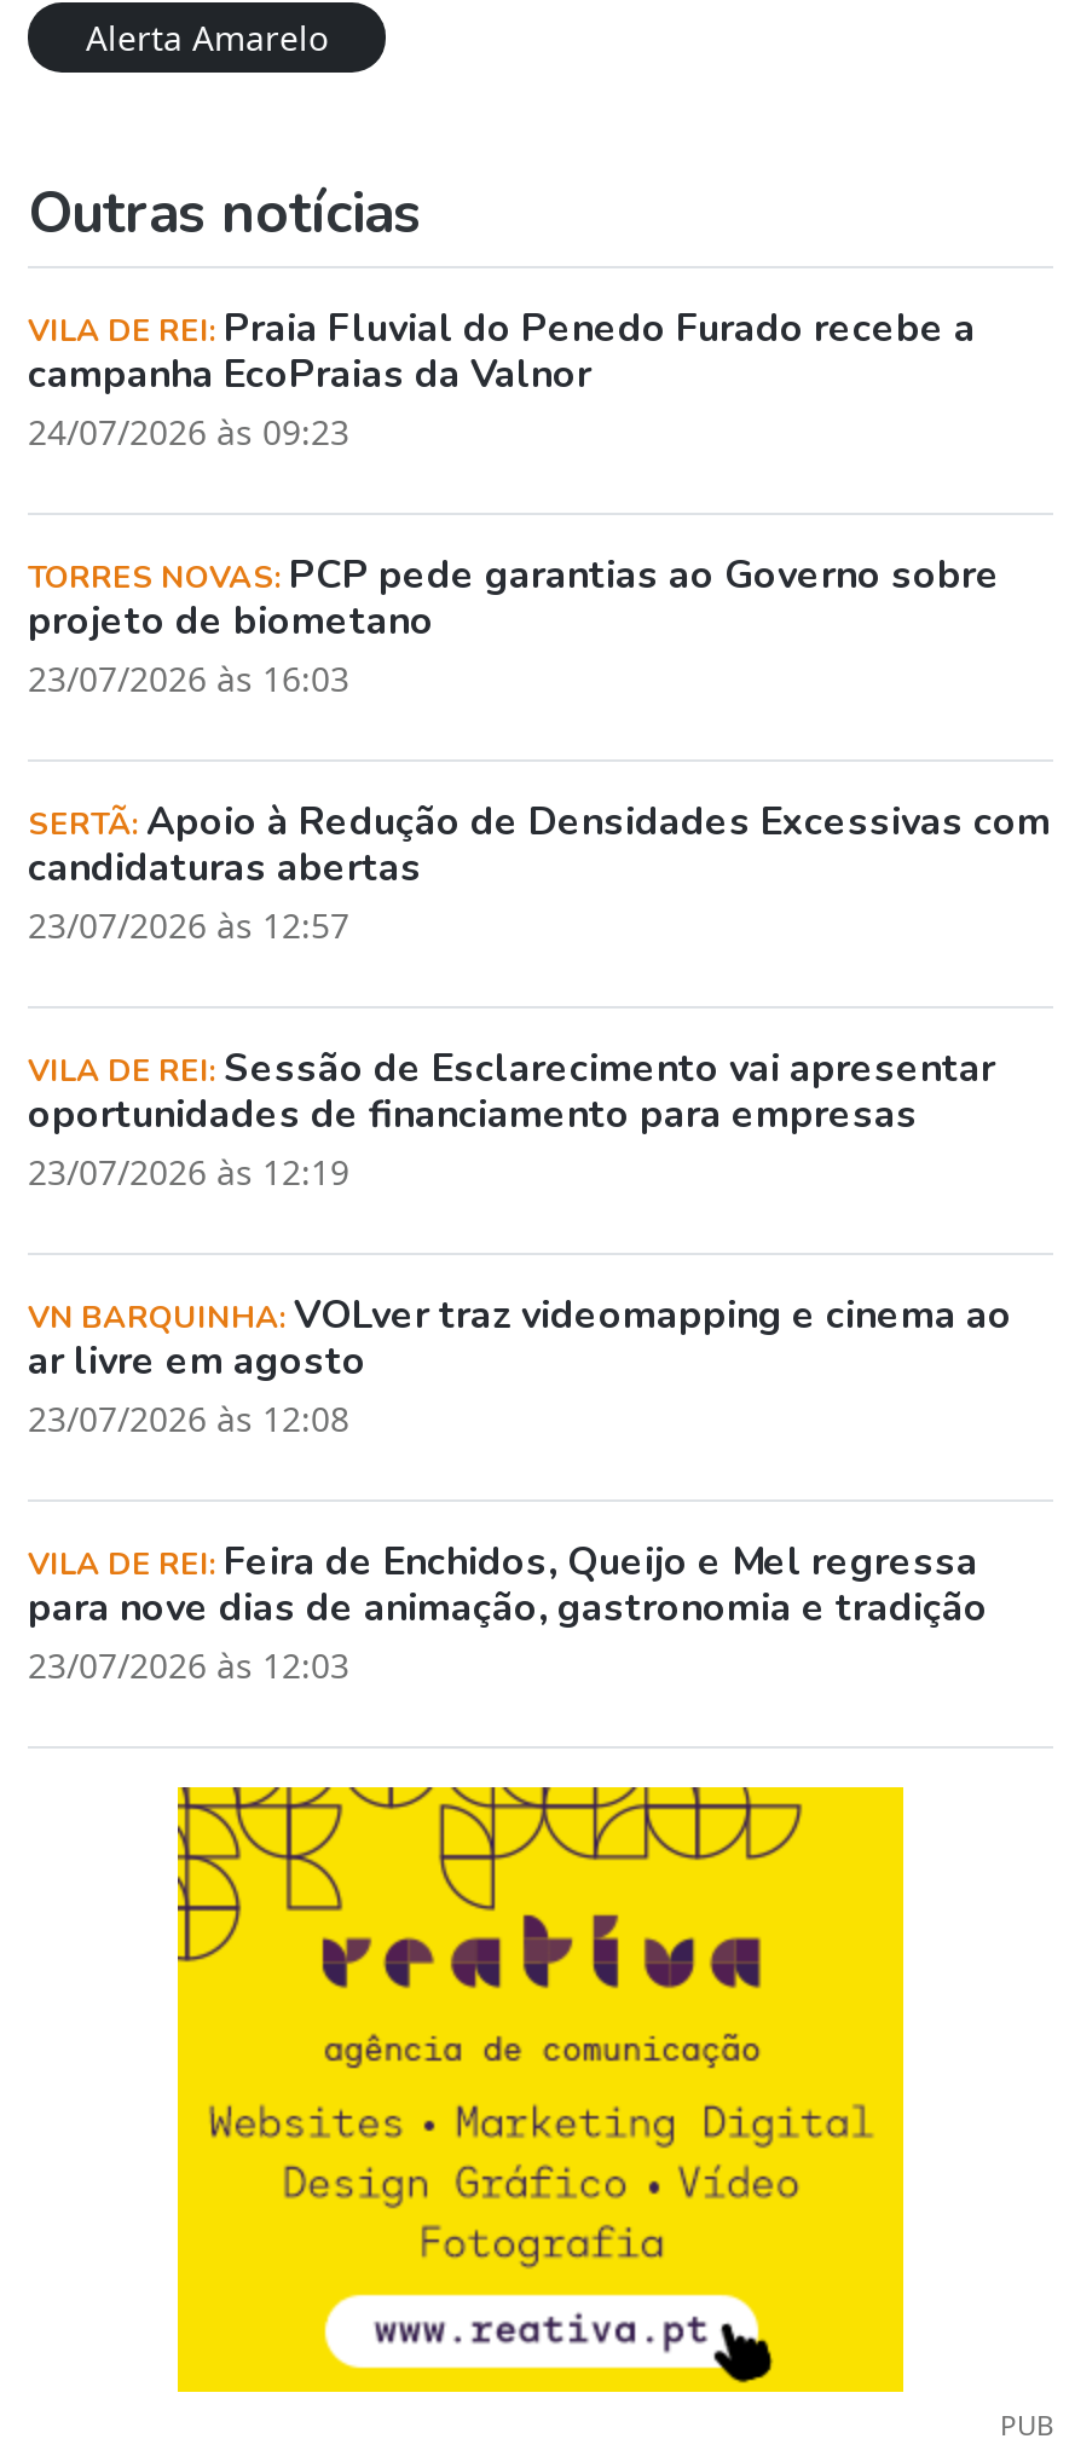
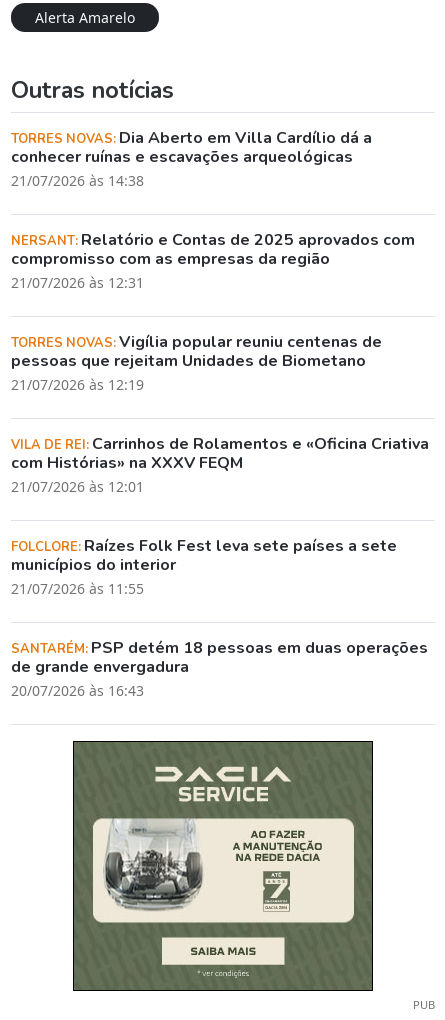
[28,301,976,453] VILA DE REI: Praia Fluvial do Penedo Furado recebe a | campanha EcoPraias da Valnor | 24/07/2026 às 09:23 -> [11,126,372,189] TORRES NOVAS: Dia Aberto em Villa Cardílio dá a | conhecer ruínas e escavações arqueológicas | 21/07/2026 às 14:38
[28,548,1000,700] TORRES NOVAS: PCP pede garantias ao Governo sobre | projeto de biometano | 23/07/2026 às 16:03 -> [11,228,415,291] NERSANT: Relatório e Contas de 2025 aprovados com | compromisso com as empresas da região | 21/07/2026 às 12:31
[28,794,1051,947] SERTÃ: Apoio à Redução de Densidades Excessivas com | candidaturas abertas | 23/07/2026 às 12:57 -> [11,330,382,393] TORRES NOVAS: Vigília popular reuniu centenas de | pessoas que rejeitam Unidades de Biometano | 21/07/2026 às 12:19
[28,1041,995,1194] VILA DE REI: Sessão de Esclarecimento vai apresentar | oportunidades de financiamento para empresas | 23/07/2026 às 12:19 -> [11,432,429,495] VILA DE REI: Carrinhos de Rolamentos e «Oficina Criativa | com Histórias» na XXXV FEQM | 21/07/2026 às 12:01
[28,1288,1012,1440] VN BARQUINHA: VOLver traz videomapping e cinema ao | ar livre em agosto | 23/07/2026 às 12:08 -> [11,534,397,597] FOLCLORE: Raízes Folk Fest leva sete países a sete | municípios do interior | 21/07/2026 às 11:55
[28,1535,988,1687] VILA DE REI: Feira de Enchidos, Queijo e Mel regressa | para nove dias de animação, gastronomia e tradição | 23/07/2026 às 12:03 -> [11,636,428,699] SANTARÉM: PSP detém 18 pessoas em duas operações | de grande envergadura | 20/07/2026 às 16:43
[175,1785,906,2394] [image] -> [72,740,374,992] [image]

